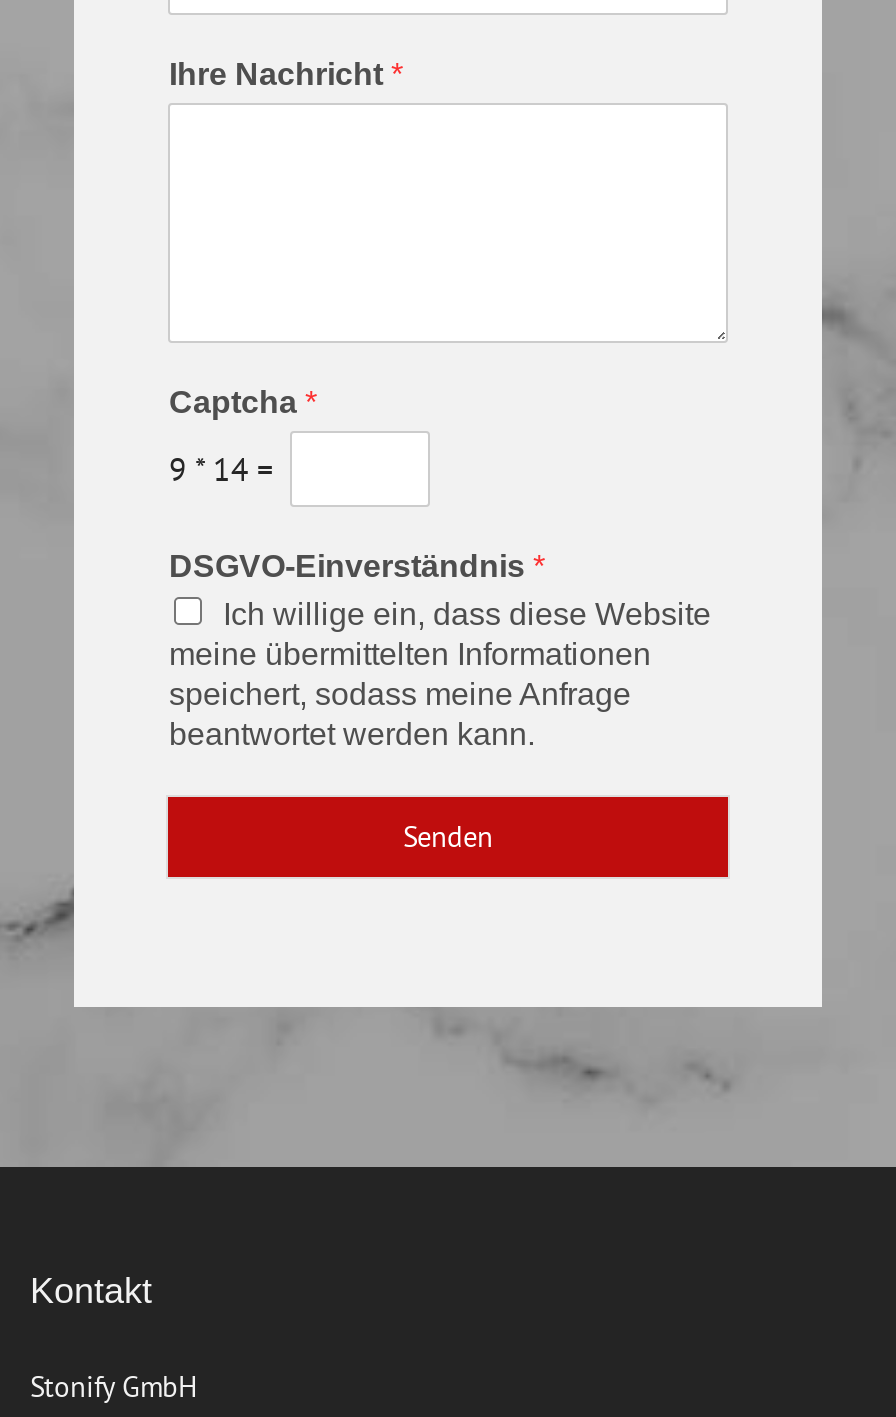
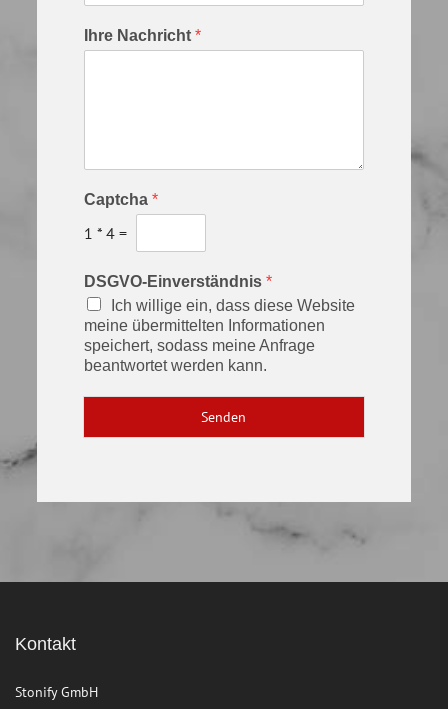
[169,450,273,490] 9 * 14 = -> [84,223,127,243] 1 * 4 =

